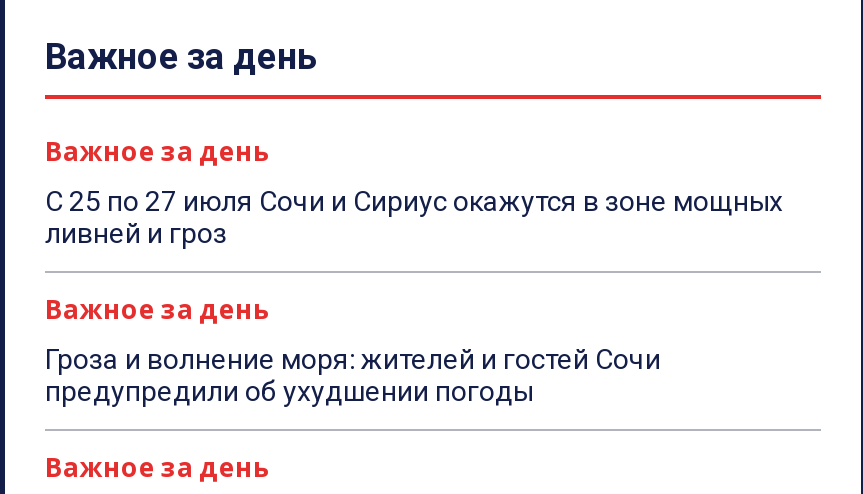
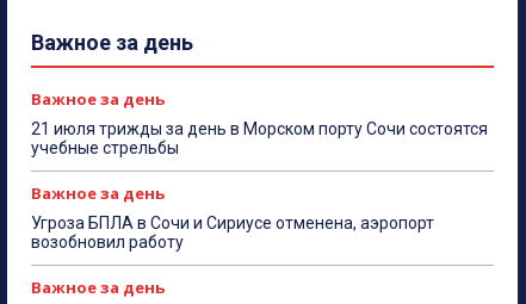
[45,184,783,248] С 25 по 27 июля Сочи и Сириус окажутся в зоне мощных | ливней и гроз -> [31,119,488,158] 21 июля трижды за день в Морском порту Сочи состоятся | учебные стрельбы
[45,342,661,406] Гроза и волнение моря: жителей и гостей Сочи | предупредили об ухудшении погоды -> [31,214,434,252] Угроза БПЛА в Сочи и Сириусе отменена, аэропорт | возобновил работу

